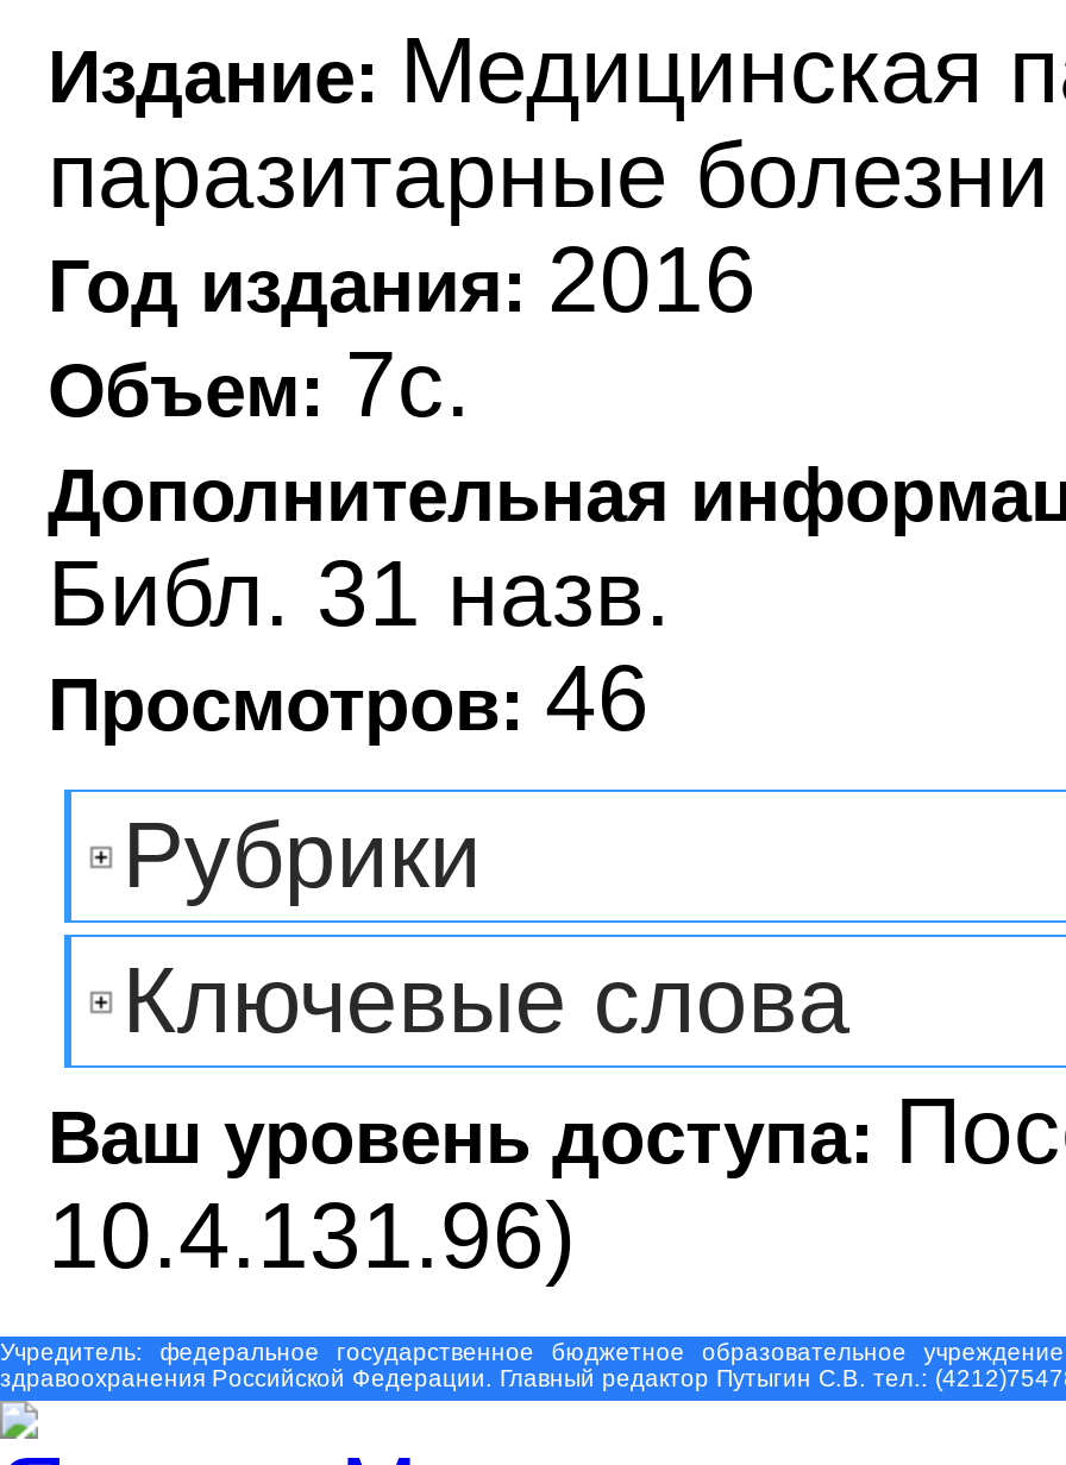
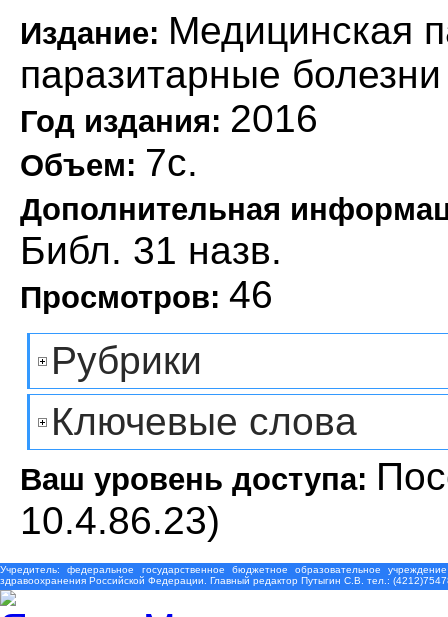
[48,1183,576,1286] 10.4.131.96) -> [20,499,220,542] 10.4.86.23)

